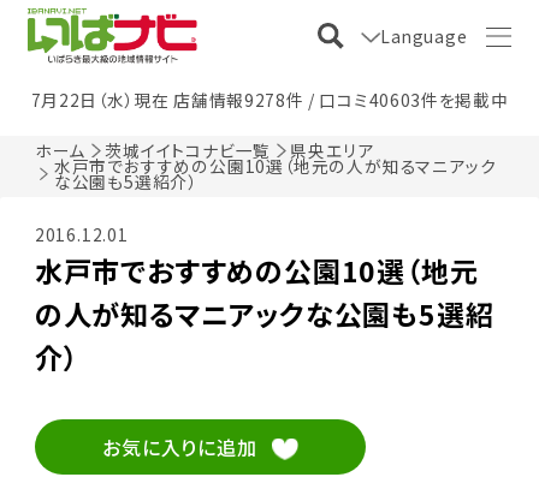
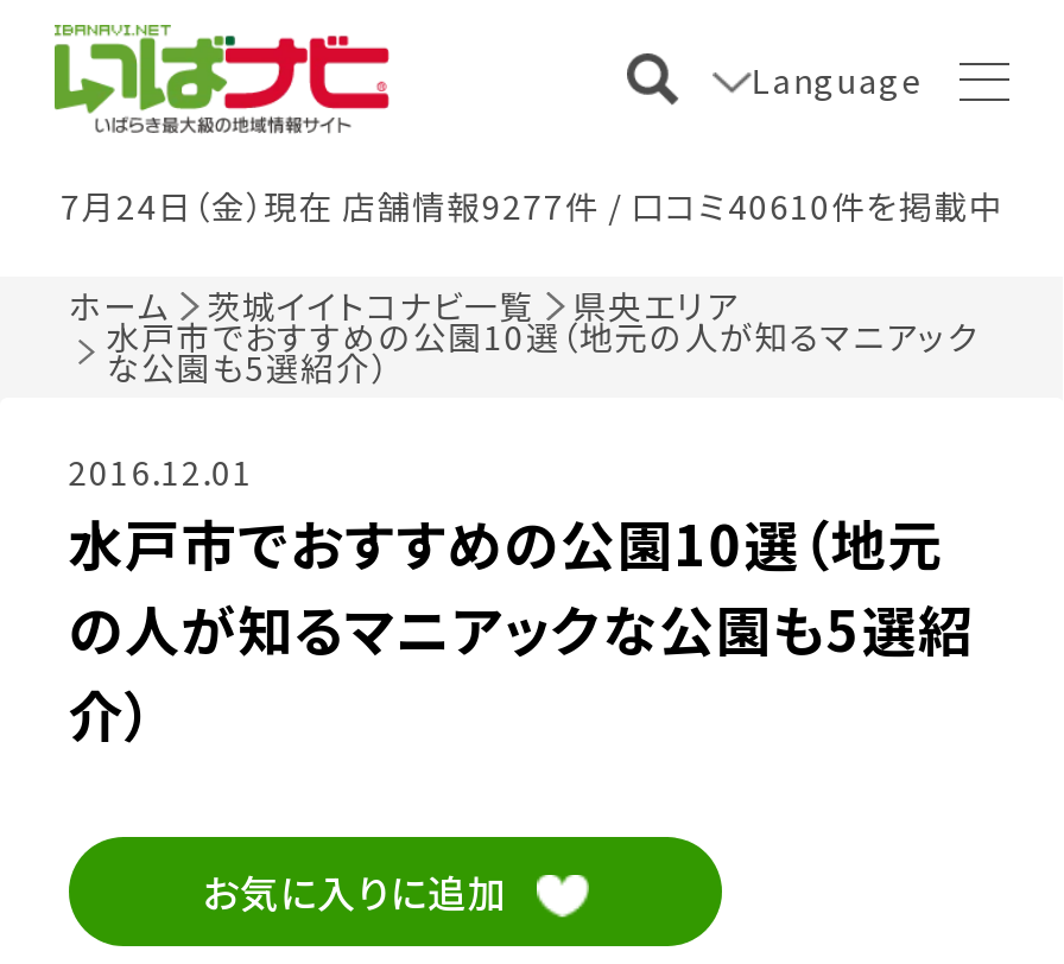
[31,87,508,111] 7月22日（水）現在 店舗情報9278件 / 口コミ40603件を掲載中 -> [61,181,1003,228] 7月24日（金）現在 店舗情報9277件 / 口コミ40610件を掲載中

